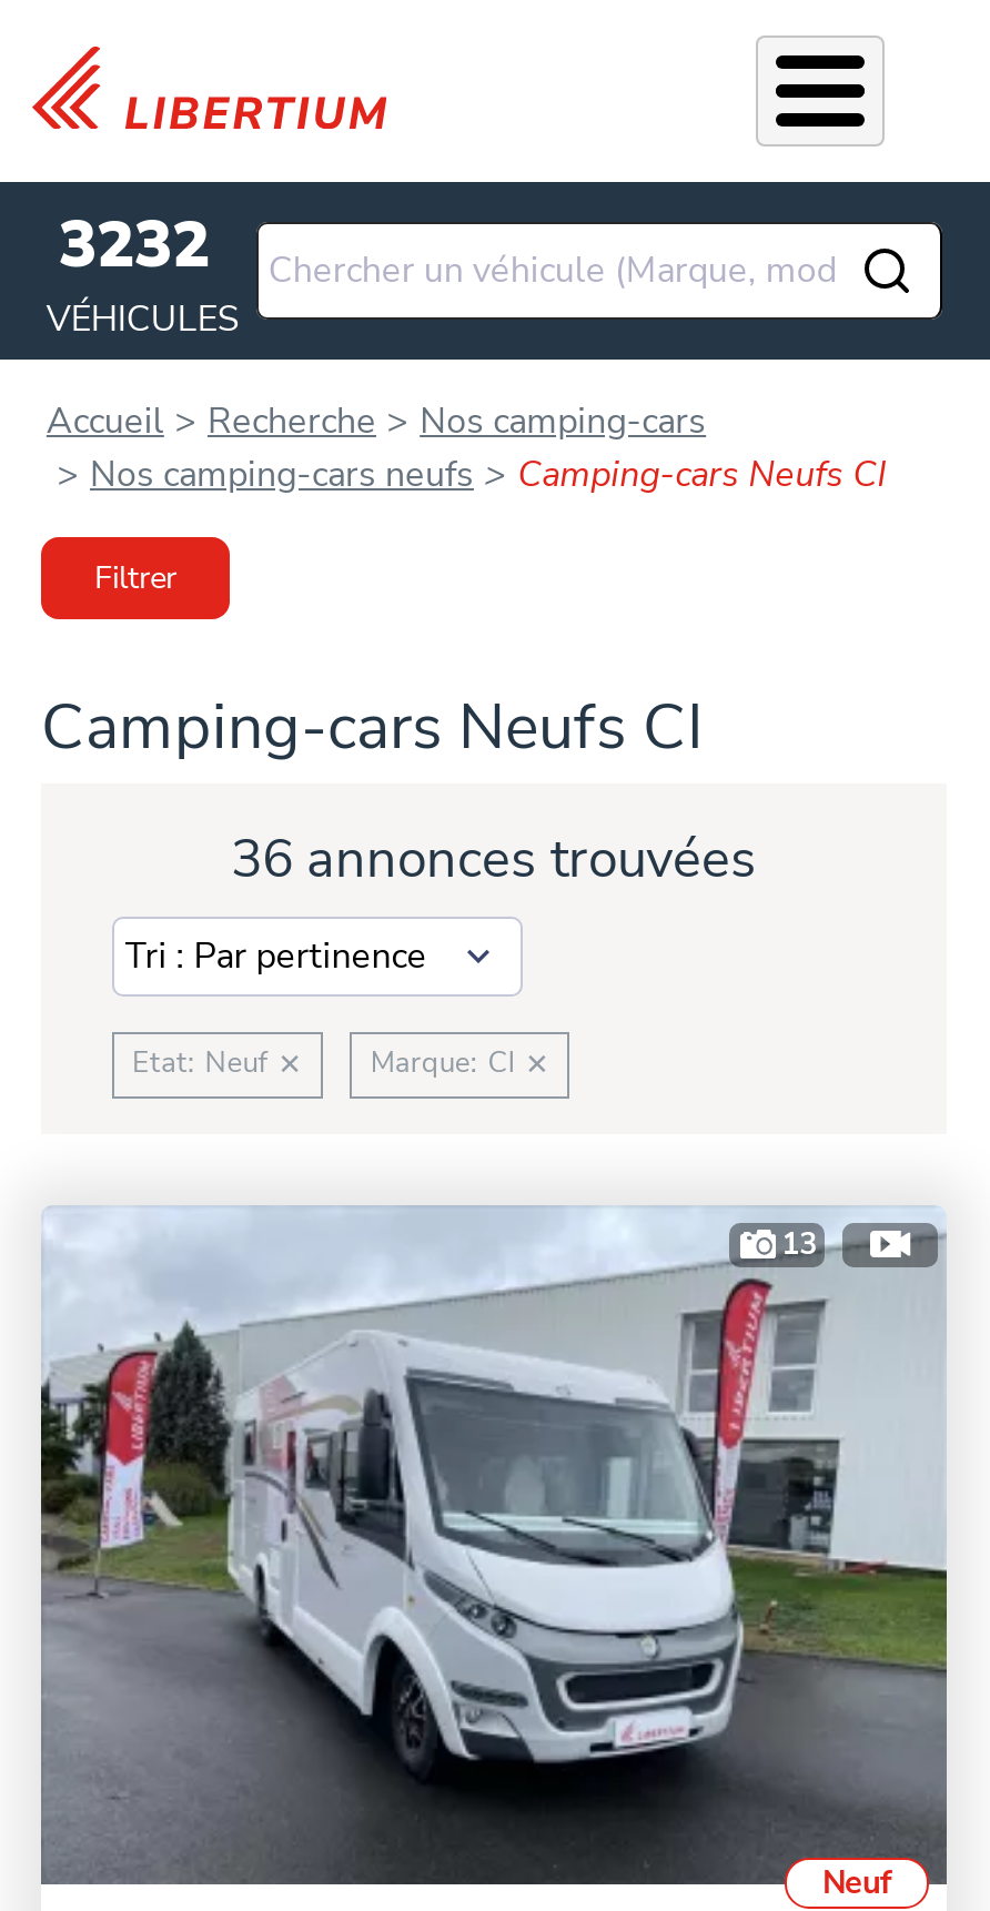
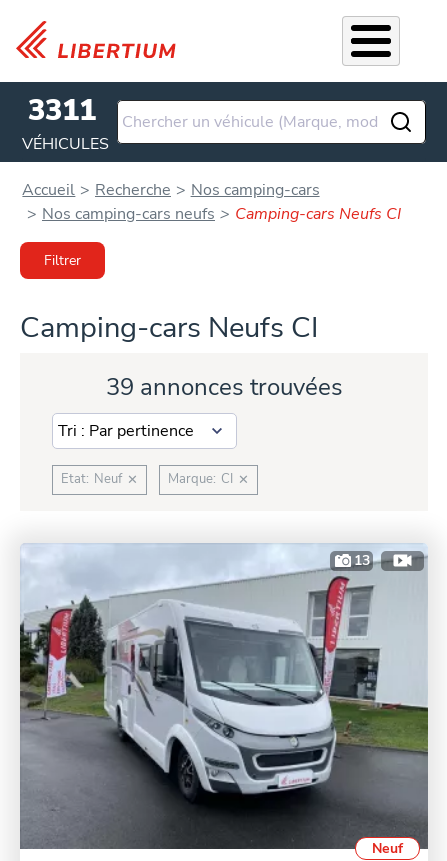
[59,201,210,287] 3232 -> [28,90,96,129] 3311
[231,823,757,894] 36 annonces trouvées -> [105,371,342,403] 39 annonces trouvées

